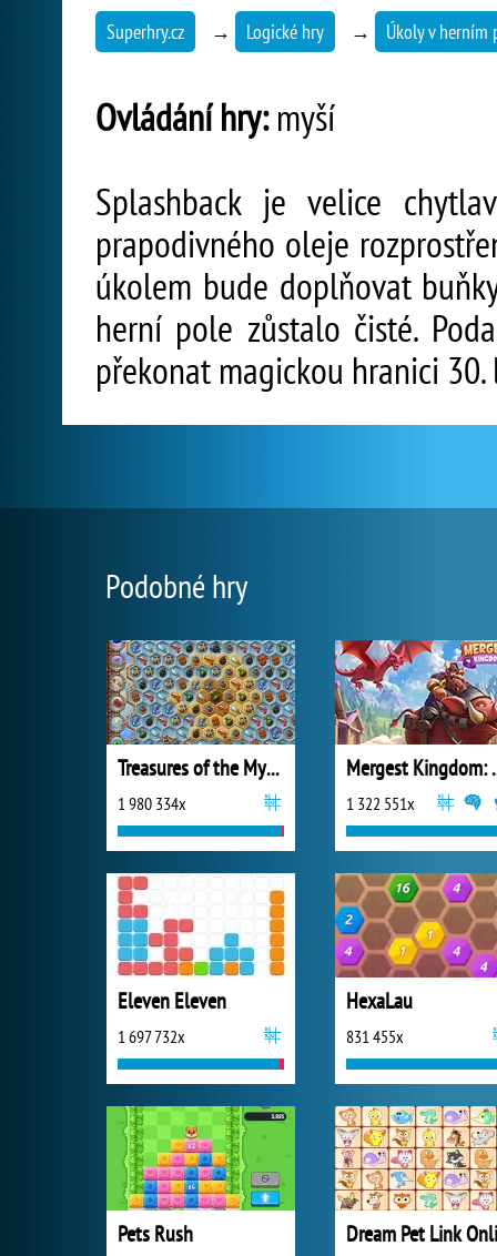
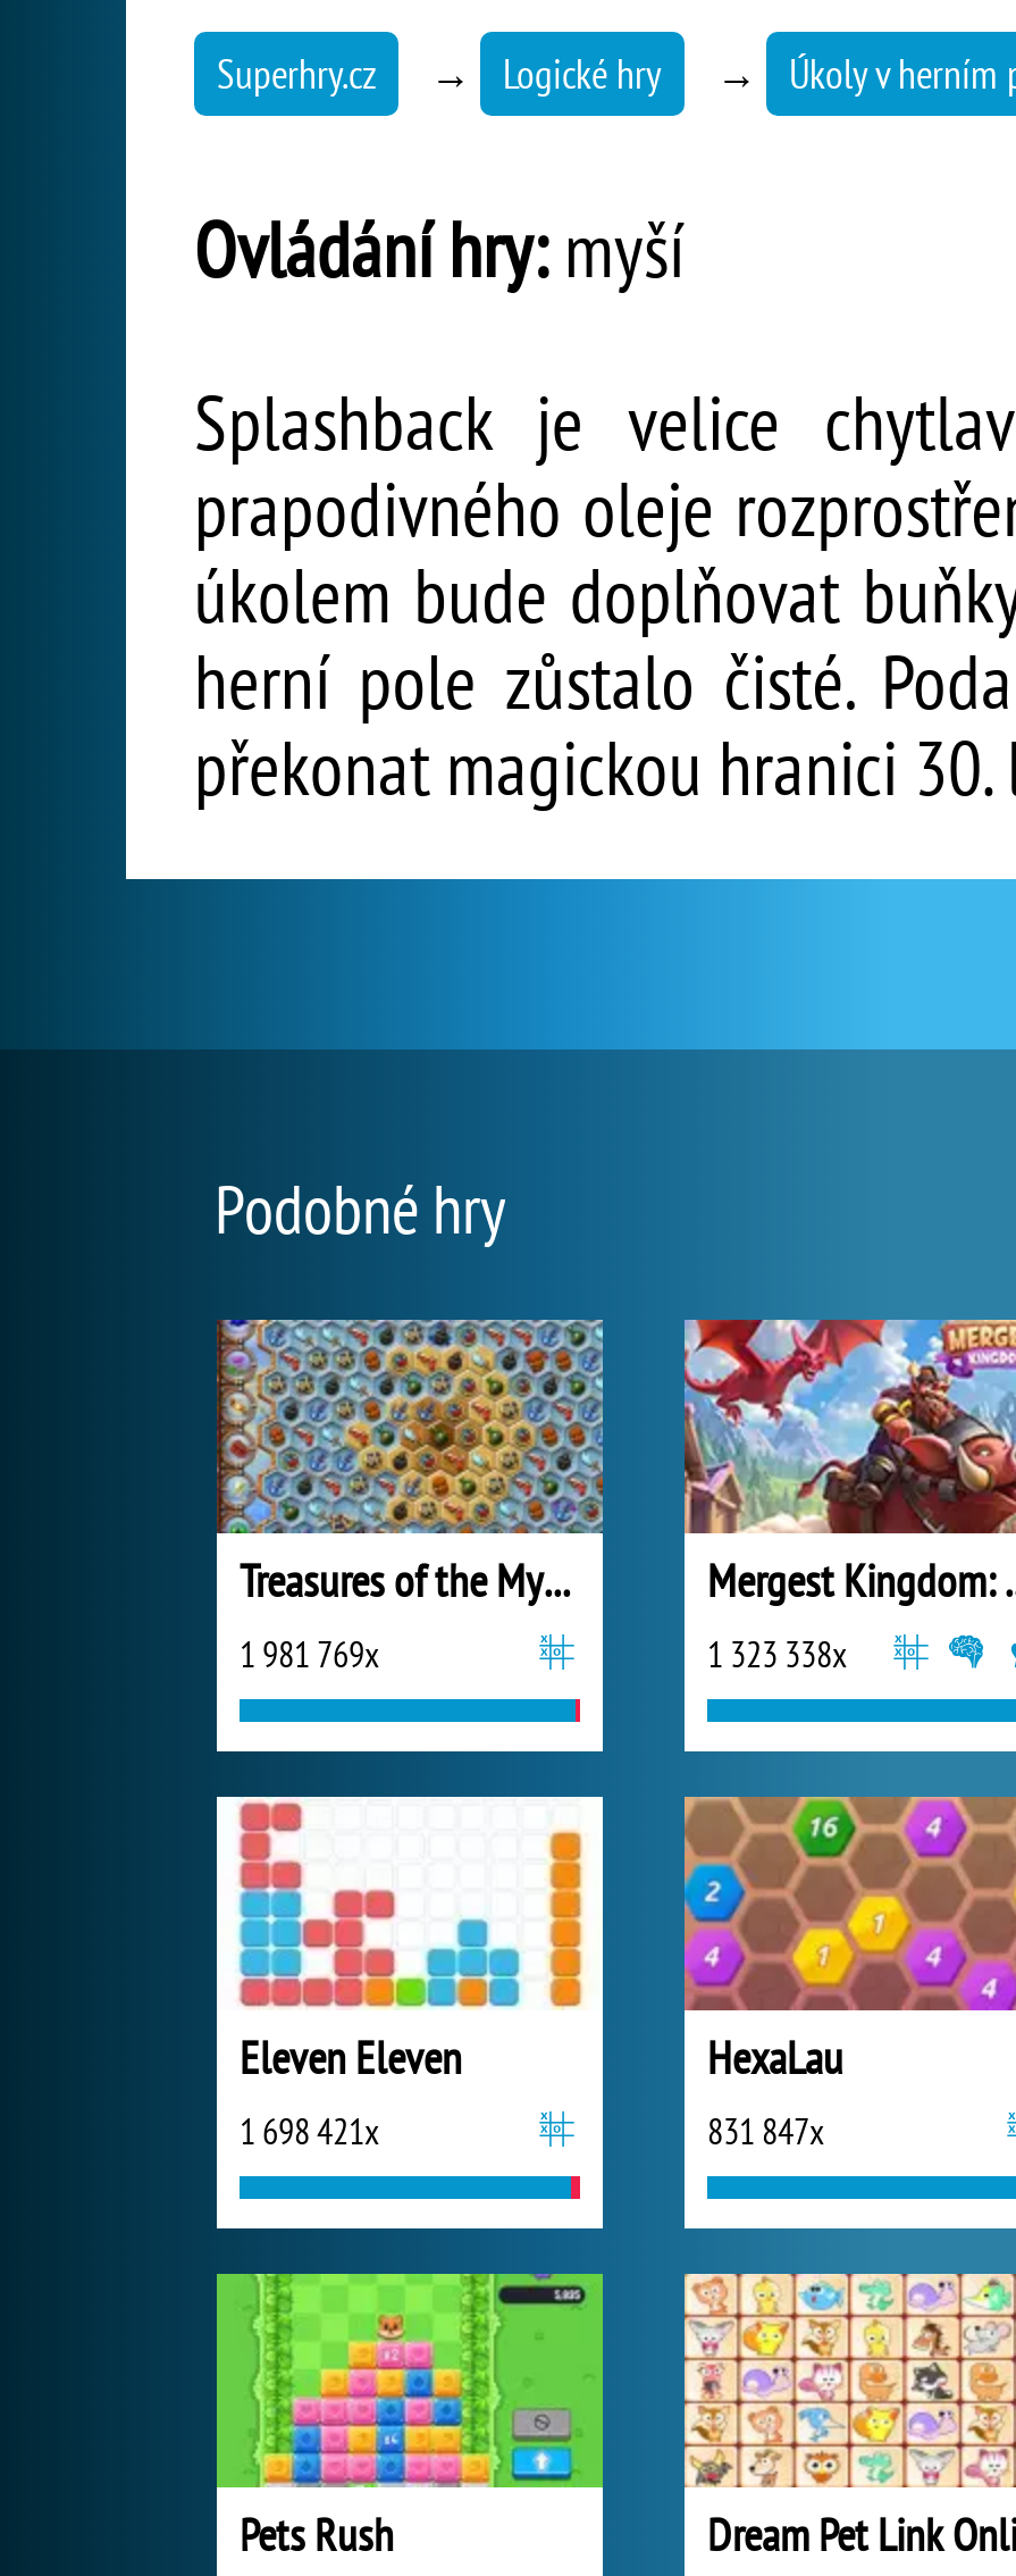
[118,792,186,814] 1 980 334x -> [240,1631,380,1676] 1 981 769x
[346,792,415,814] 1 322 551x -> [707,1631,848,1676] 1 323 338x
[118,1025,185,1047] 1 697 732x -> [240,2108,380,2153] 1 698 421x
[346,1025,404,1047] 831 455x -> [707,2108,825,2153] 831 847x

